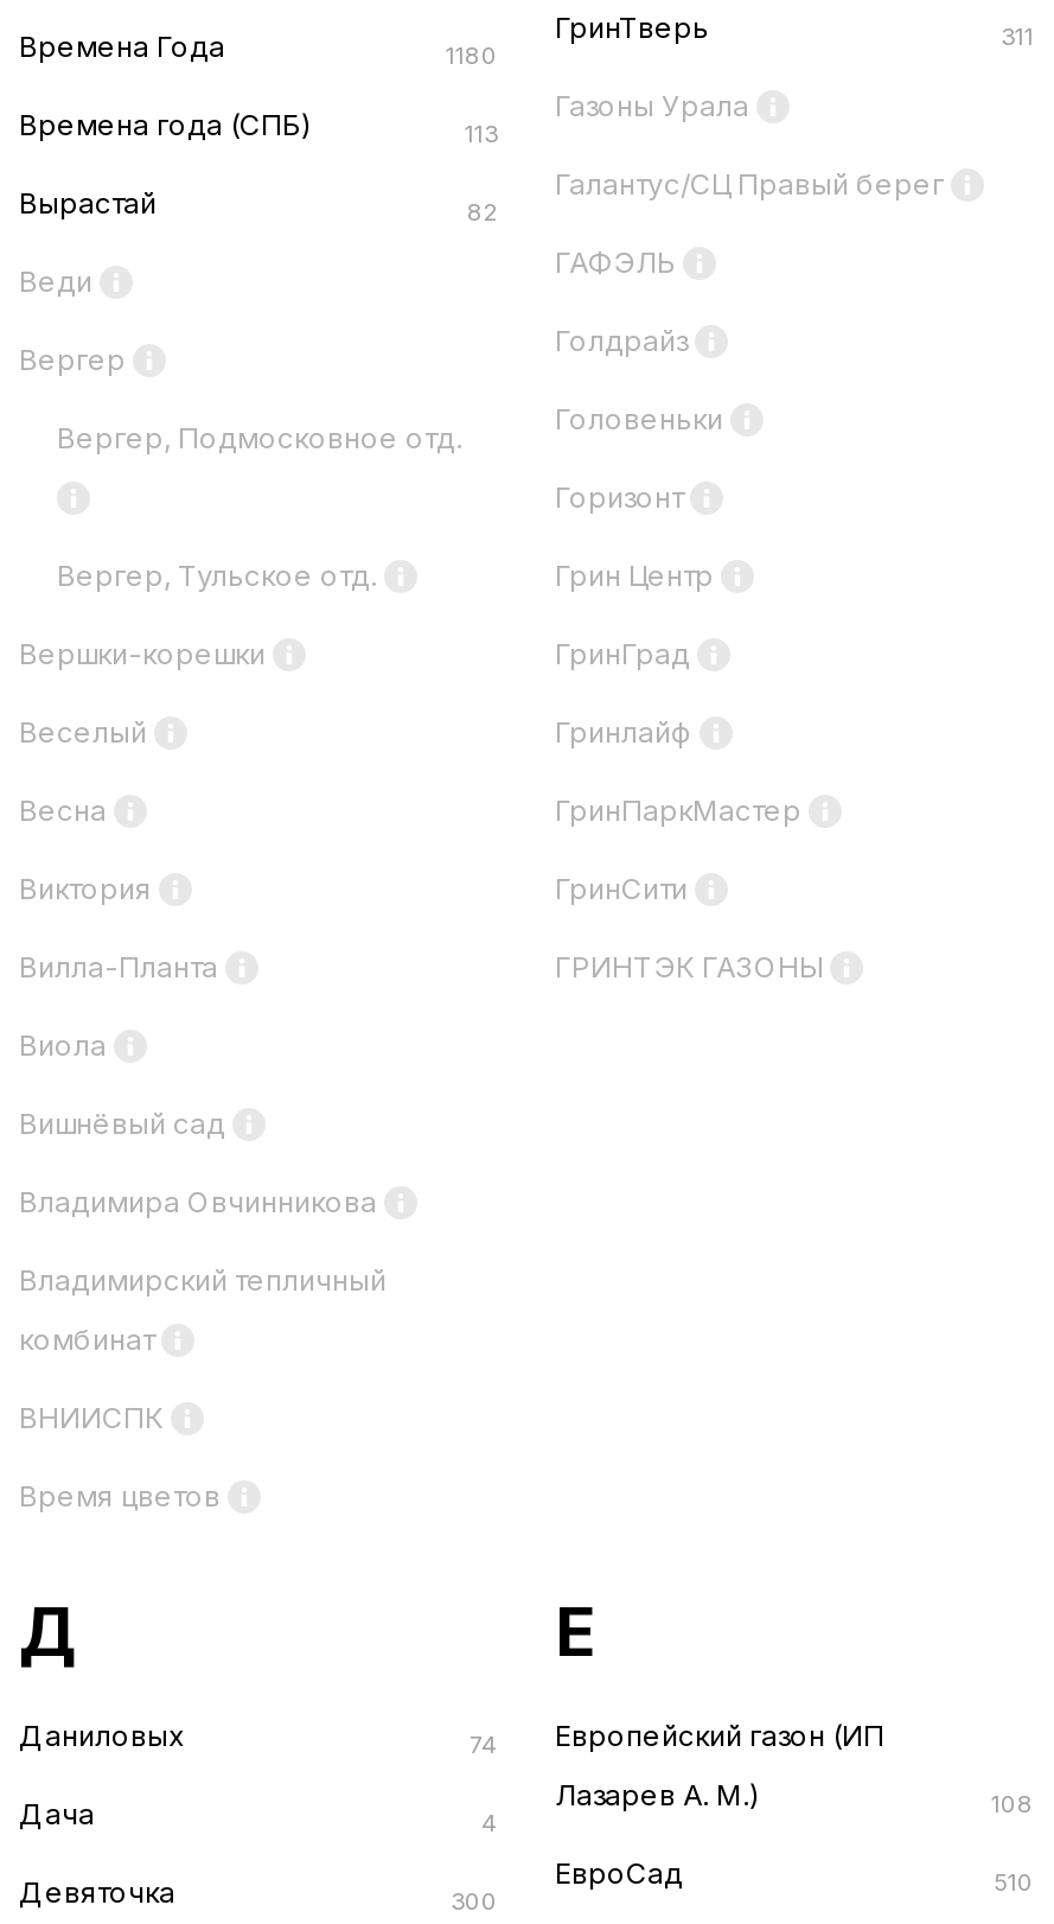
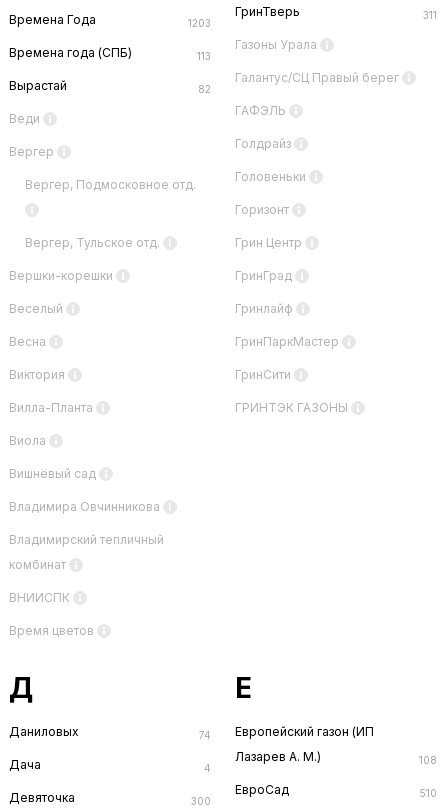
[446,40,498,69] 1180 -> [188,17,211,29] 1203

